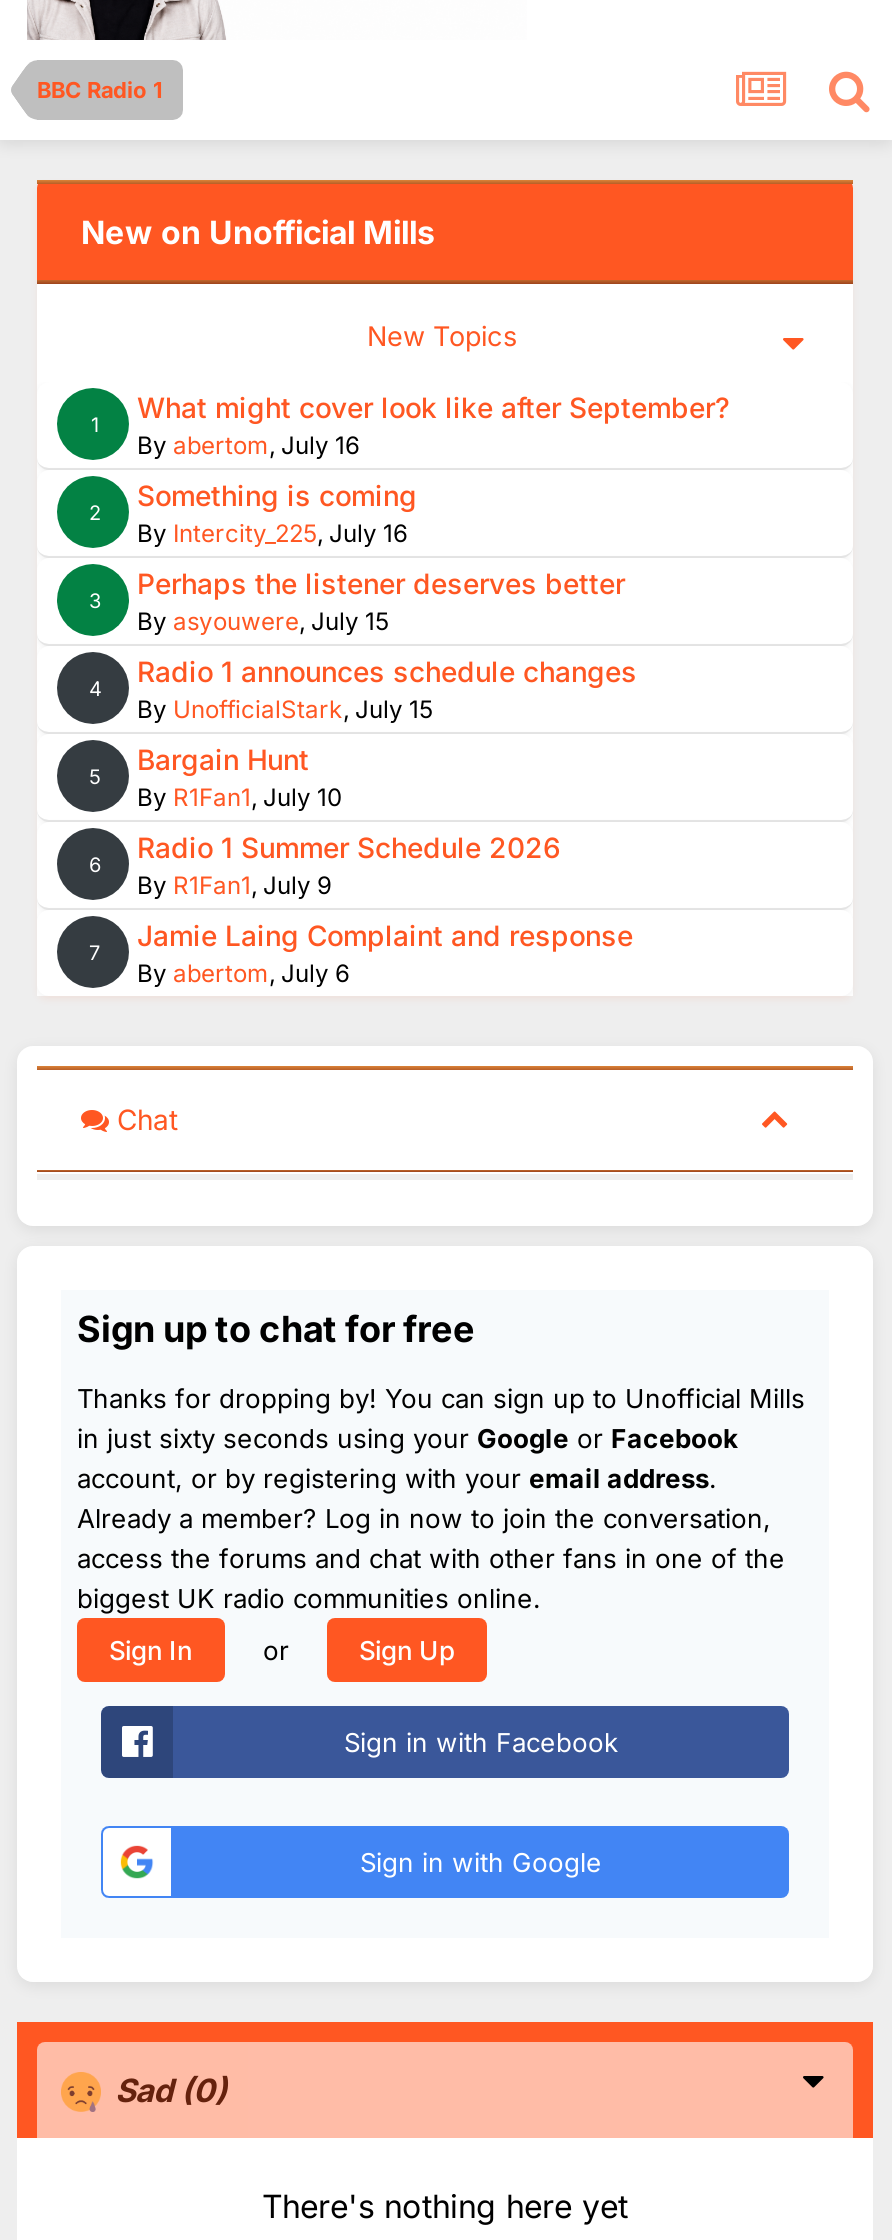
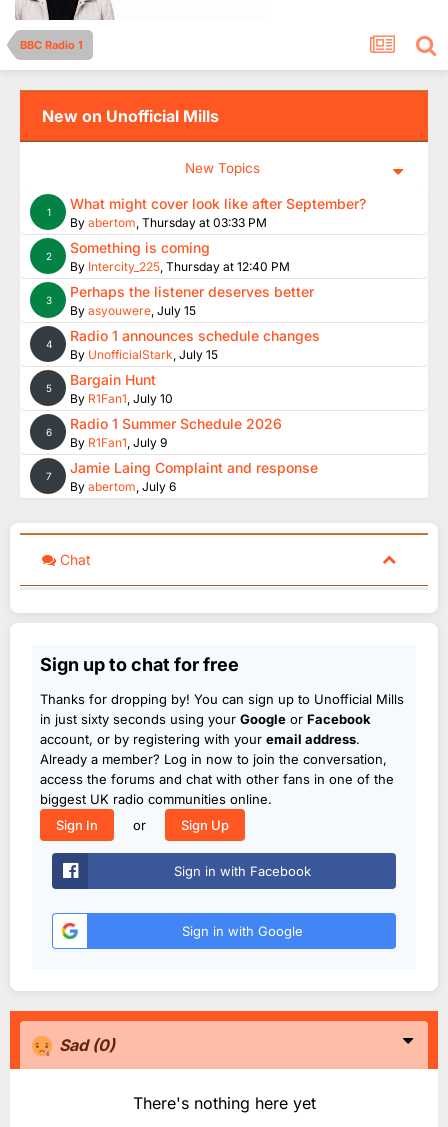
[137,430,359,460] By abertom, July 16 -> [70,215,267,230] By abertom, Thursday at 03:33 PM
[137,518,407,548] By Intercity_225, July 16 -> [70,259,290,274] By Intercity_225, Thursday at 12:40 PM

